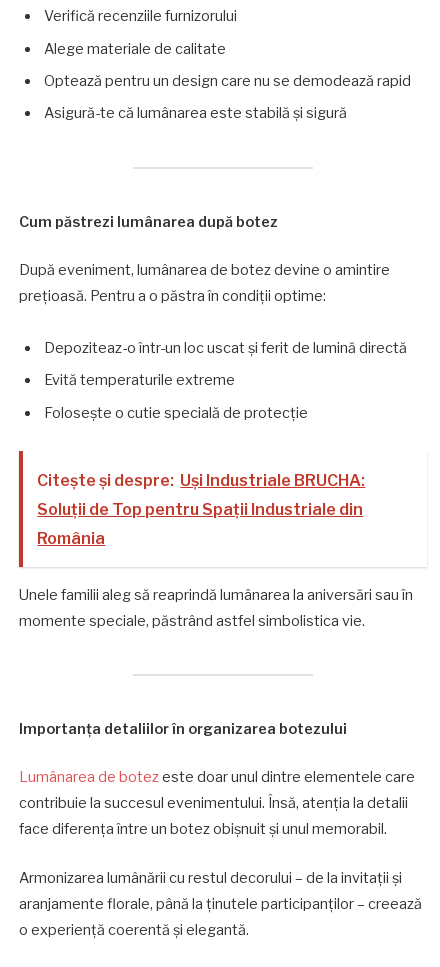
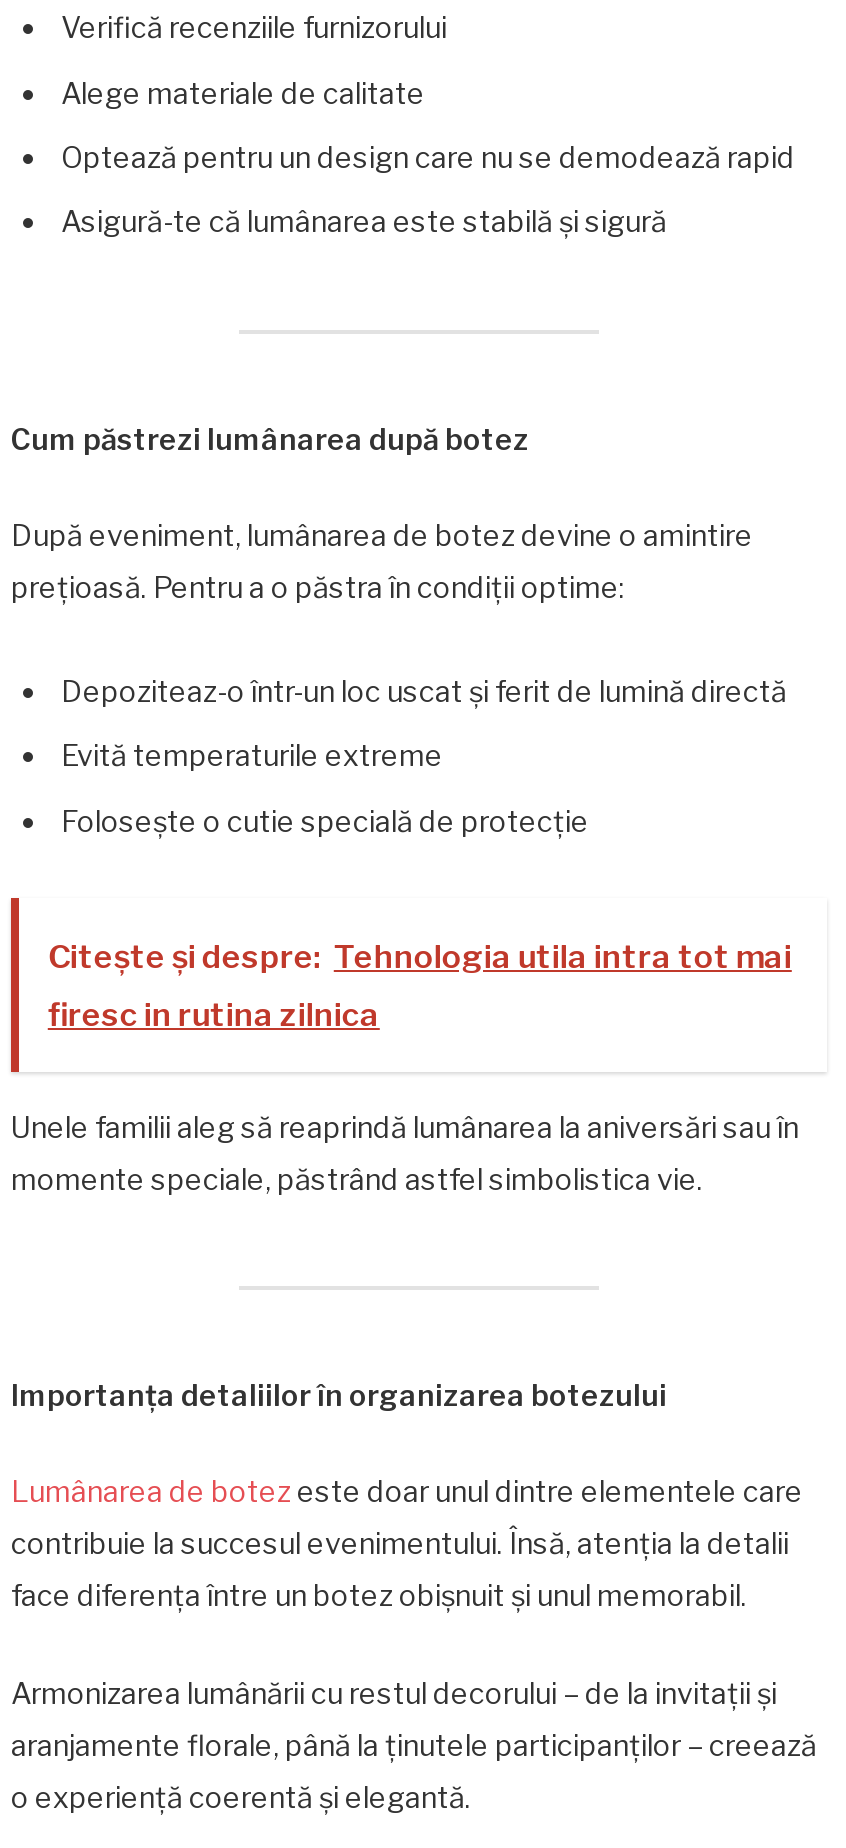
[37,471,365,548] Citește și despre: Uși Industriale BRUCHA: | Soluții de Top pentru Spații Industriale din | România -> [48,938,792,1034] Citește și despre: Tehnologia utila intra tot mai | firesc in rutina zilnica

